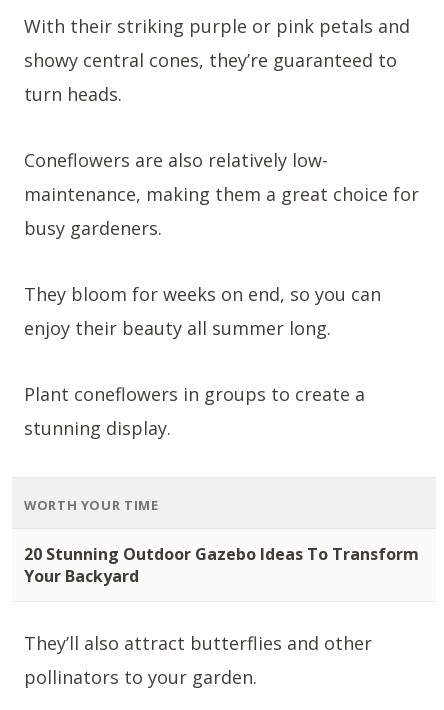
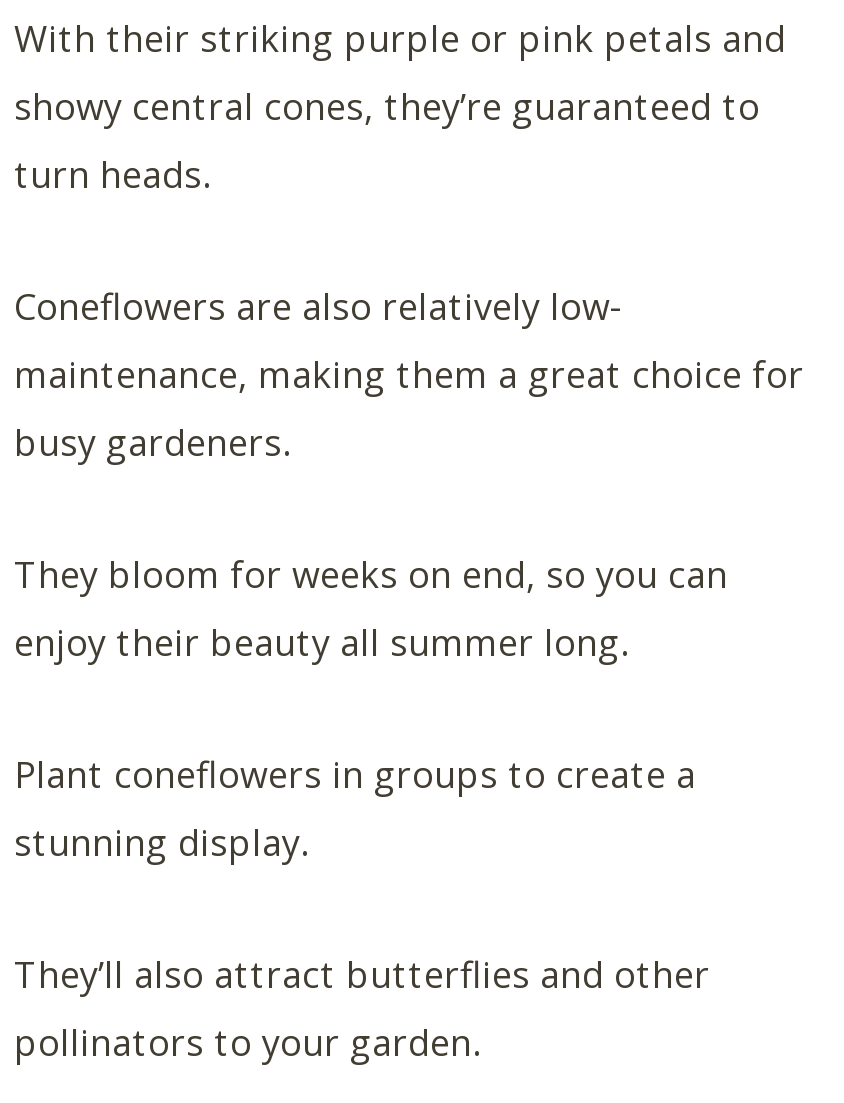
[24,496,419,587] WORTH YOUR TIME | 20 Stunning Outdoor Gazebo Ideas To Transform | Your Backyard -> none

